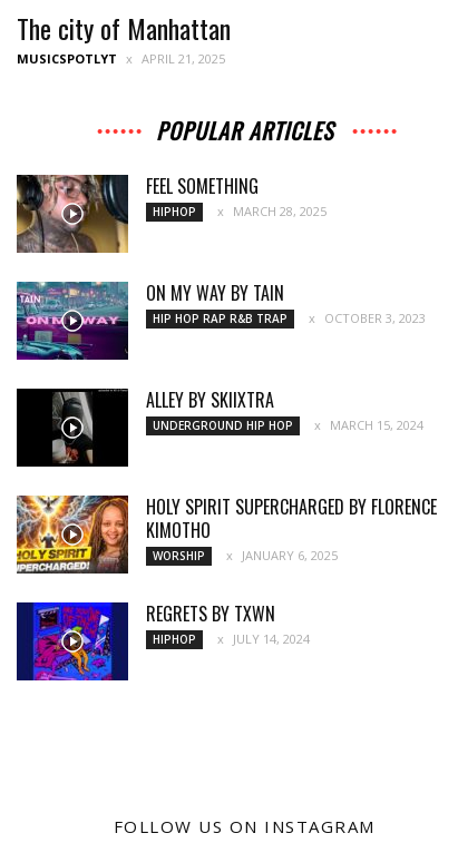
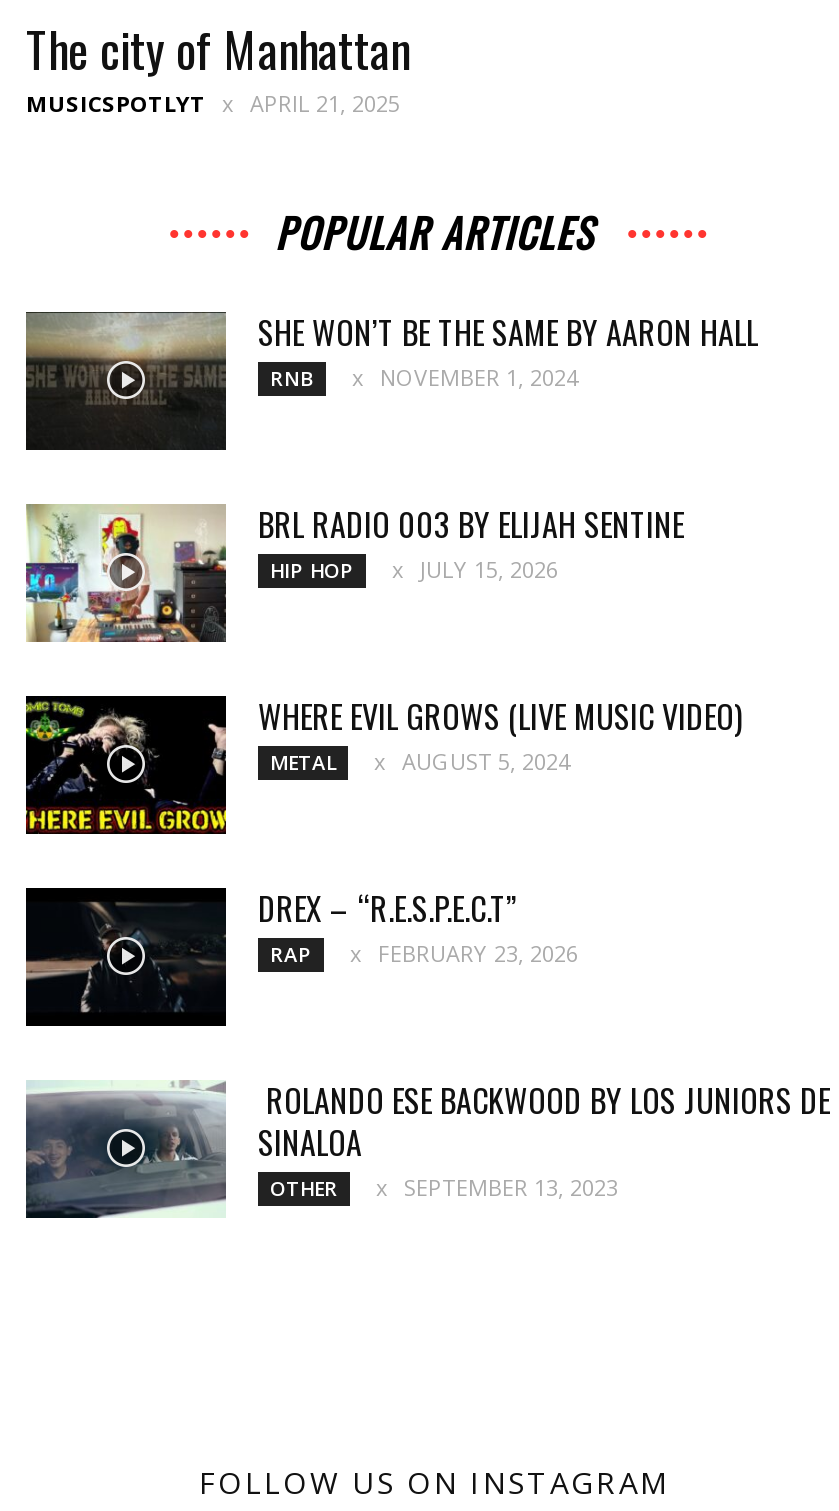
[16,173,327,254] [image] | FEEL SOMETHING | HIPHOP | MARCH 28, 2025 -> [24,308,758,453] [image] | SHE WON’T BE THE SAME BY AARON HALL | RNB | NOVEMBER 1, 2024
[16,280,426,361] [image] | ON MY WAY BY TAIN | HIP HOP RAP R&B TRAP | OCTOBER 3, 2023 -> [24,500,684,643] [image] | BRL RADIO 003 BY ELIJAH SENTINE | HIP HOP | JULY 15, 2026
[16,387,423,468] [image] | ALLEY BY SKIIXTRA | UNDERGROUND HIP HOP | MARCH 15, 2024 -> [24,692,742,837] [image] | WHERE EVIL GROWS (LIVE MUSIC VIDEO) | METAL | AUGUST 5, 2024
[16,494,437,574] [image] | HOLY SPIRIT SUPERCHARGED BY FLORENCE | KIMOTHO | WORSHIP | JANUARY 6, 2025 -> [24,884,578,1027] [image] | DREX – “R.E.S.P.E.C.T” | RAP | FEBRUARY 23, 2026
[16,601,310,682] [image] | REGRETS BY TXWN | HIPHOP | JULY 14, 2024 -> [24,1076,830,1219] [image] | ROLANDO ESE BACKWOOD BY LOS JUNIORS DE | SINALOA | OTHER | SEPTEMBER 13, 2023

